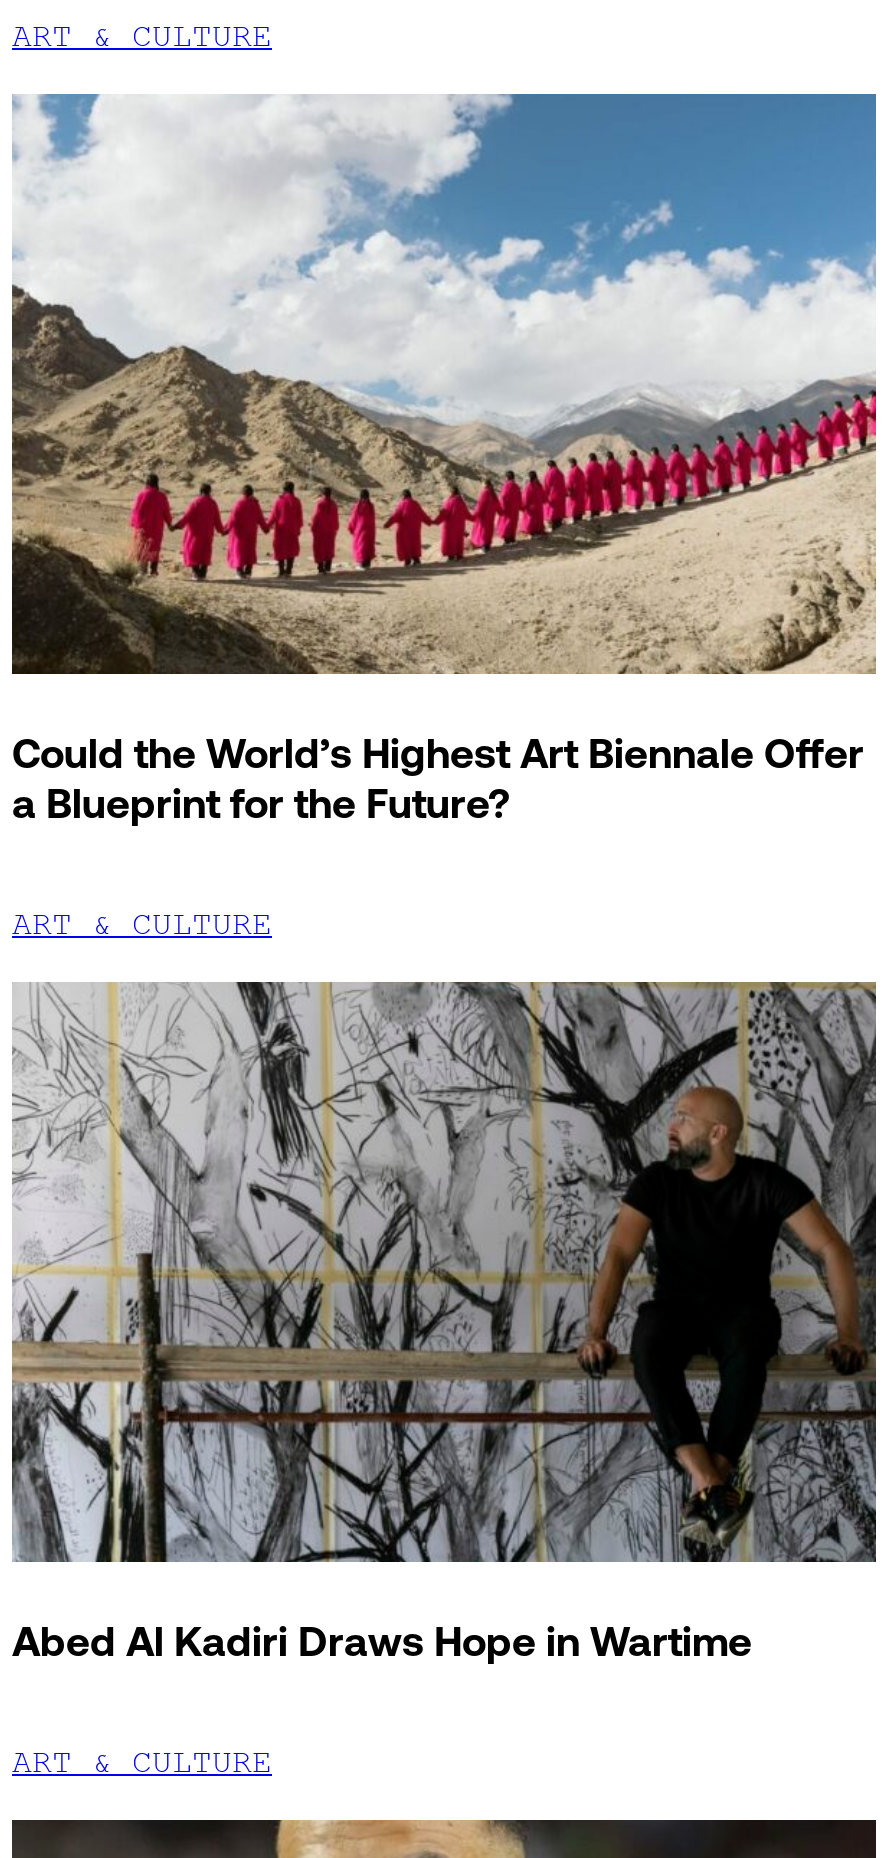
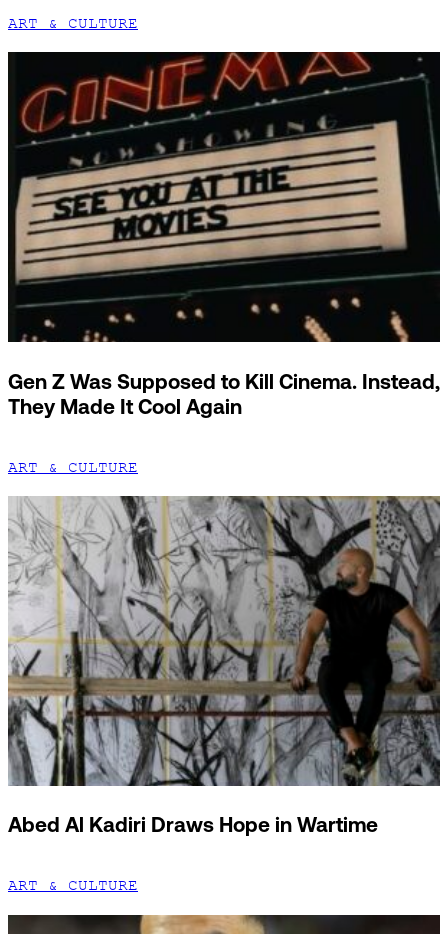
[10,92,878,826] [image] | Could the World’s Highest Art Biennale Offer | a Blueprint for the Future? -> [7,51,441,418] [image] | Gen Z Was Supposed to Kill Cinema. Instead, | They Made It Cool Again

